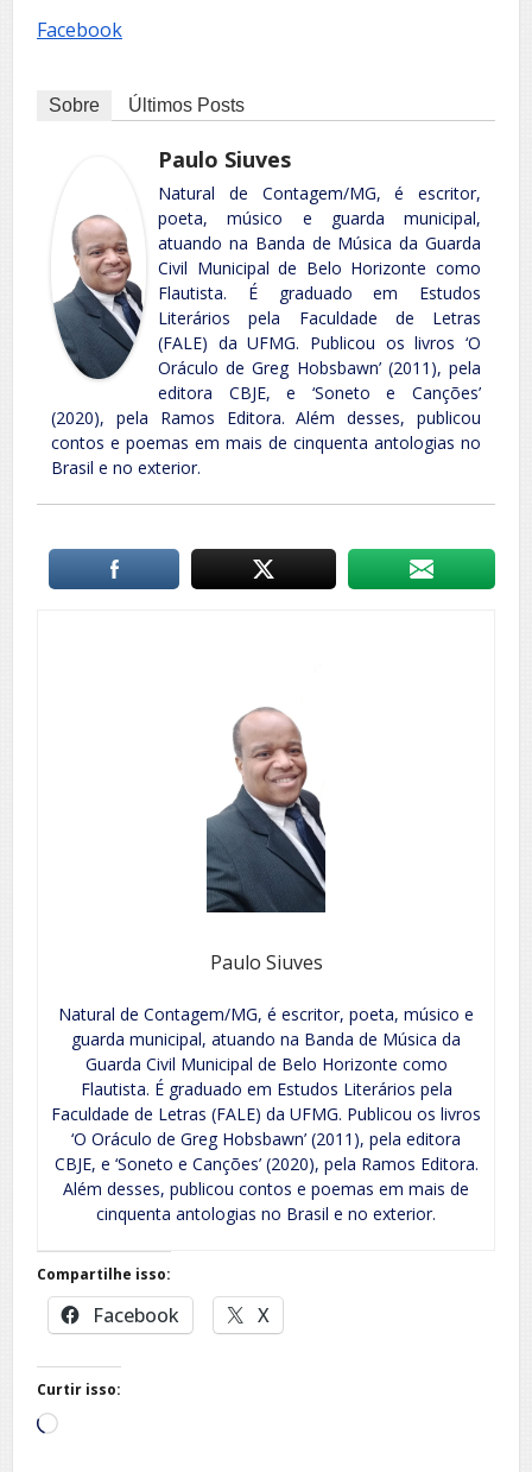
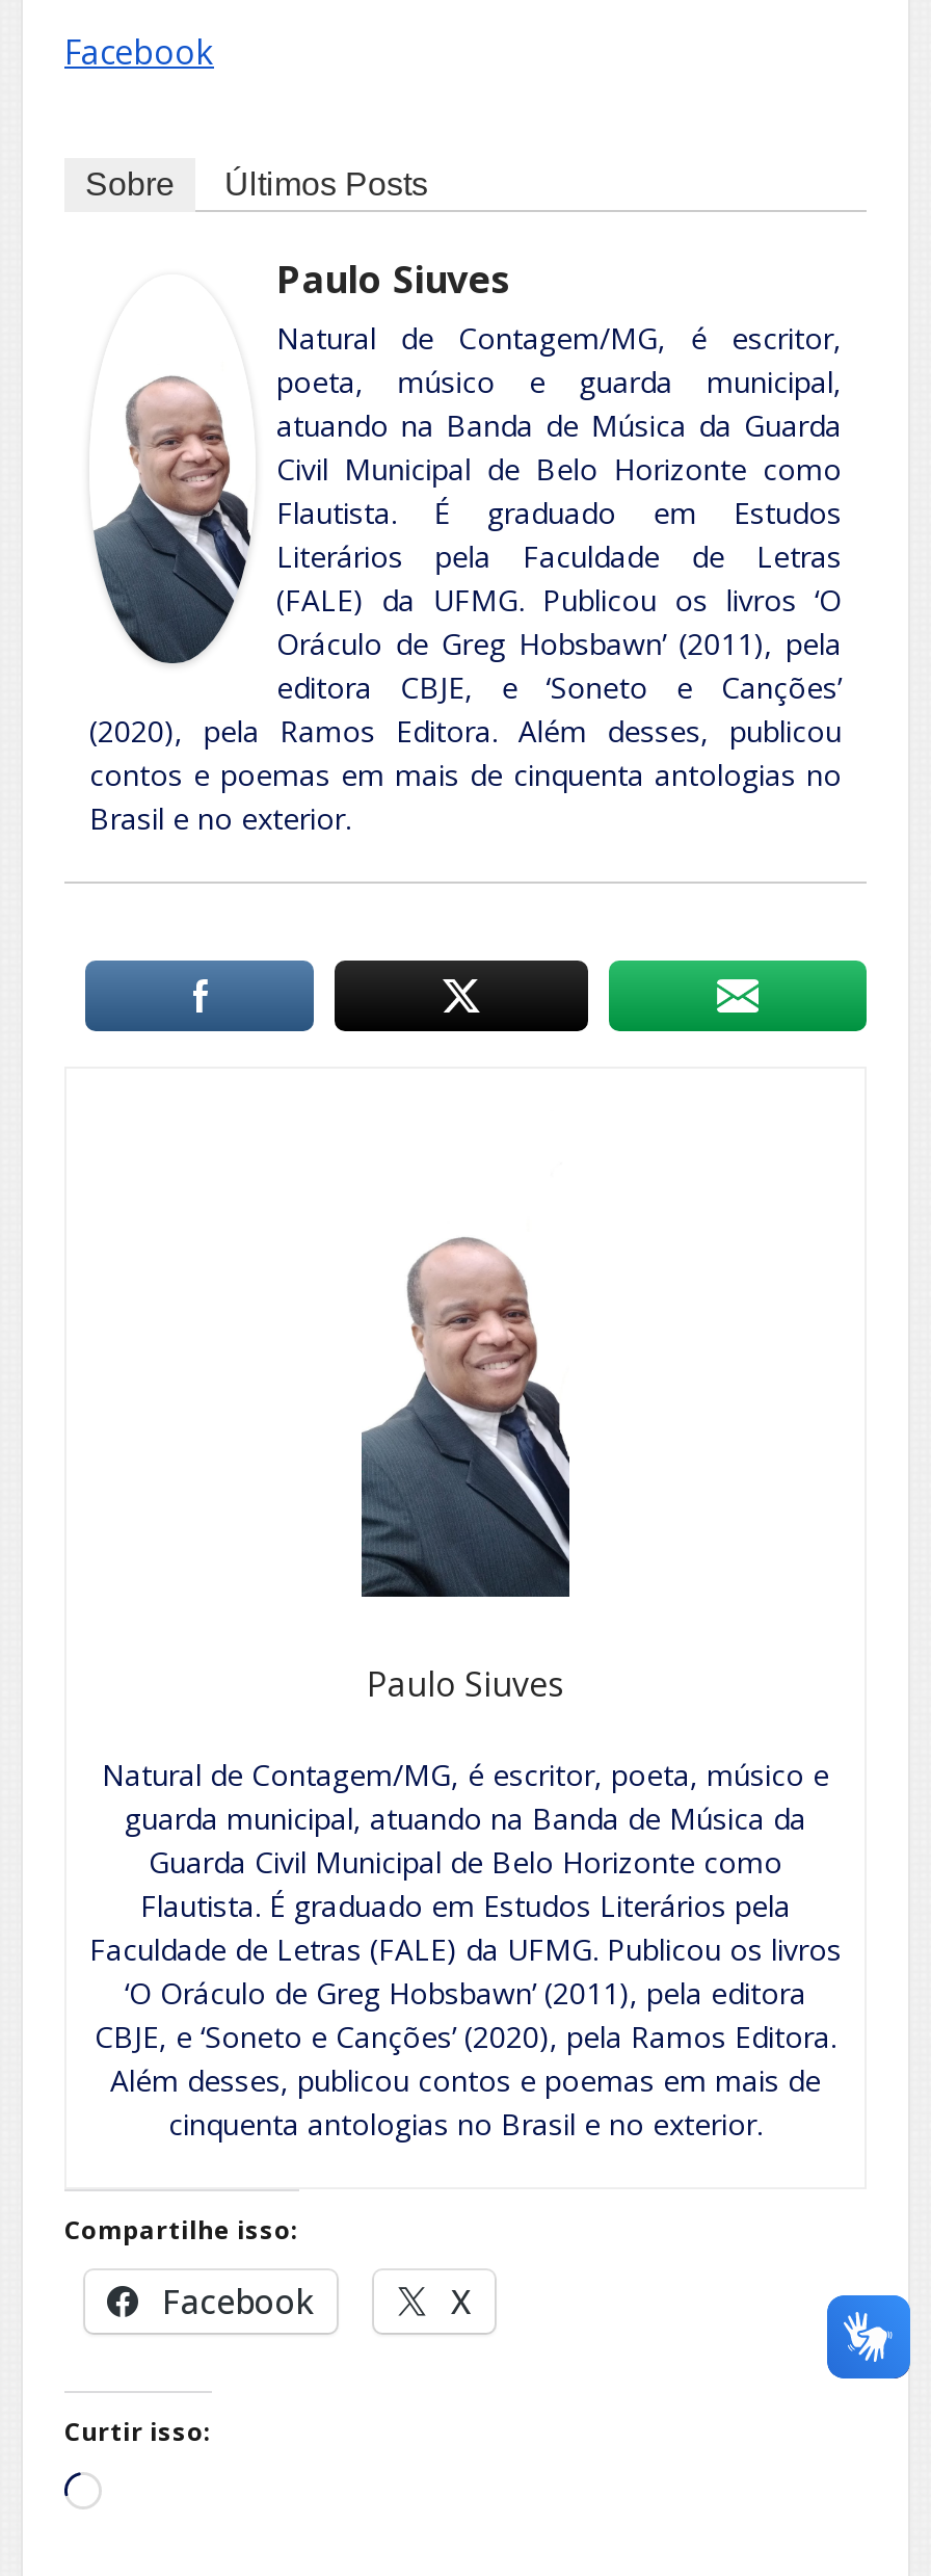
none -> [825,2293,912,2381] [image]

